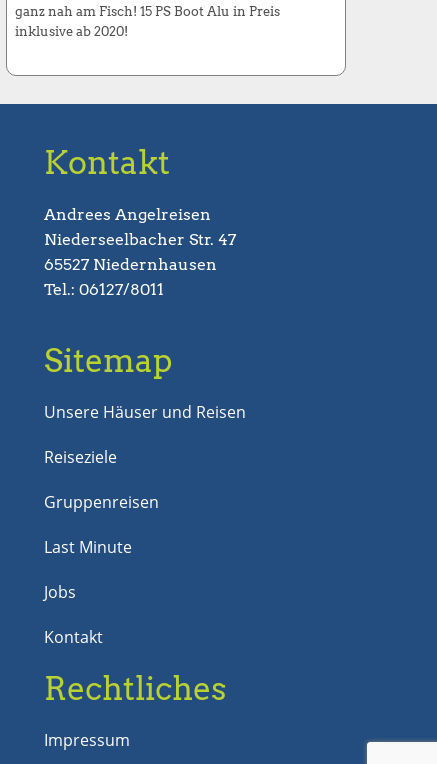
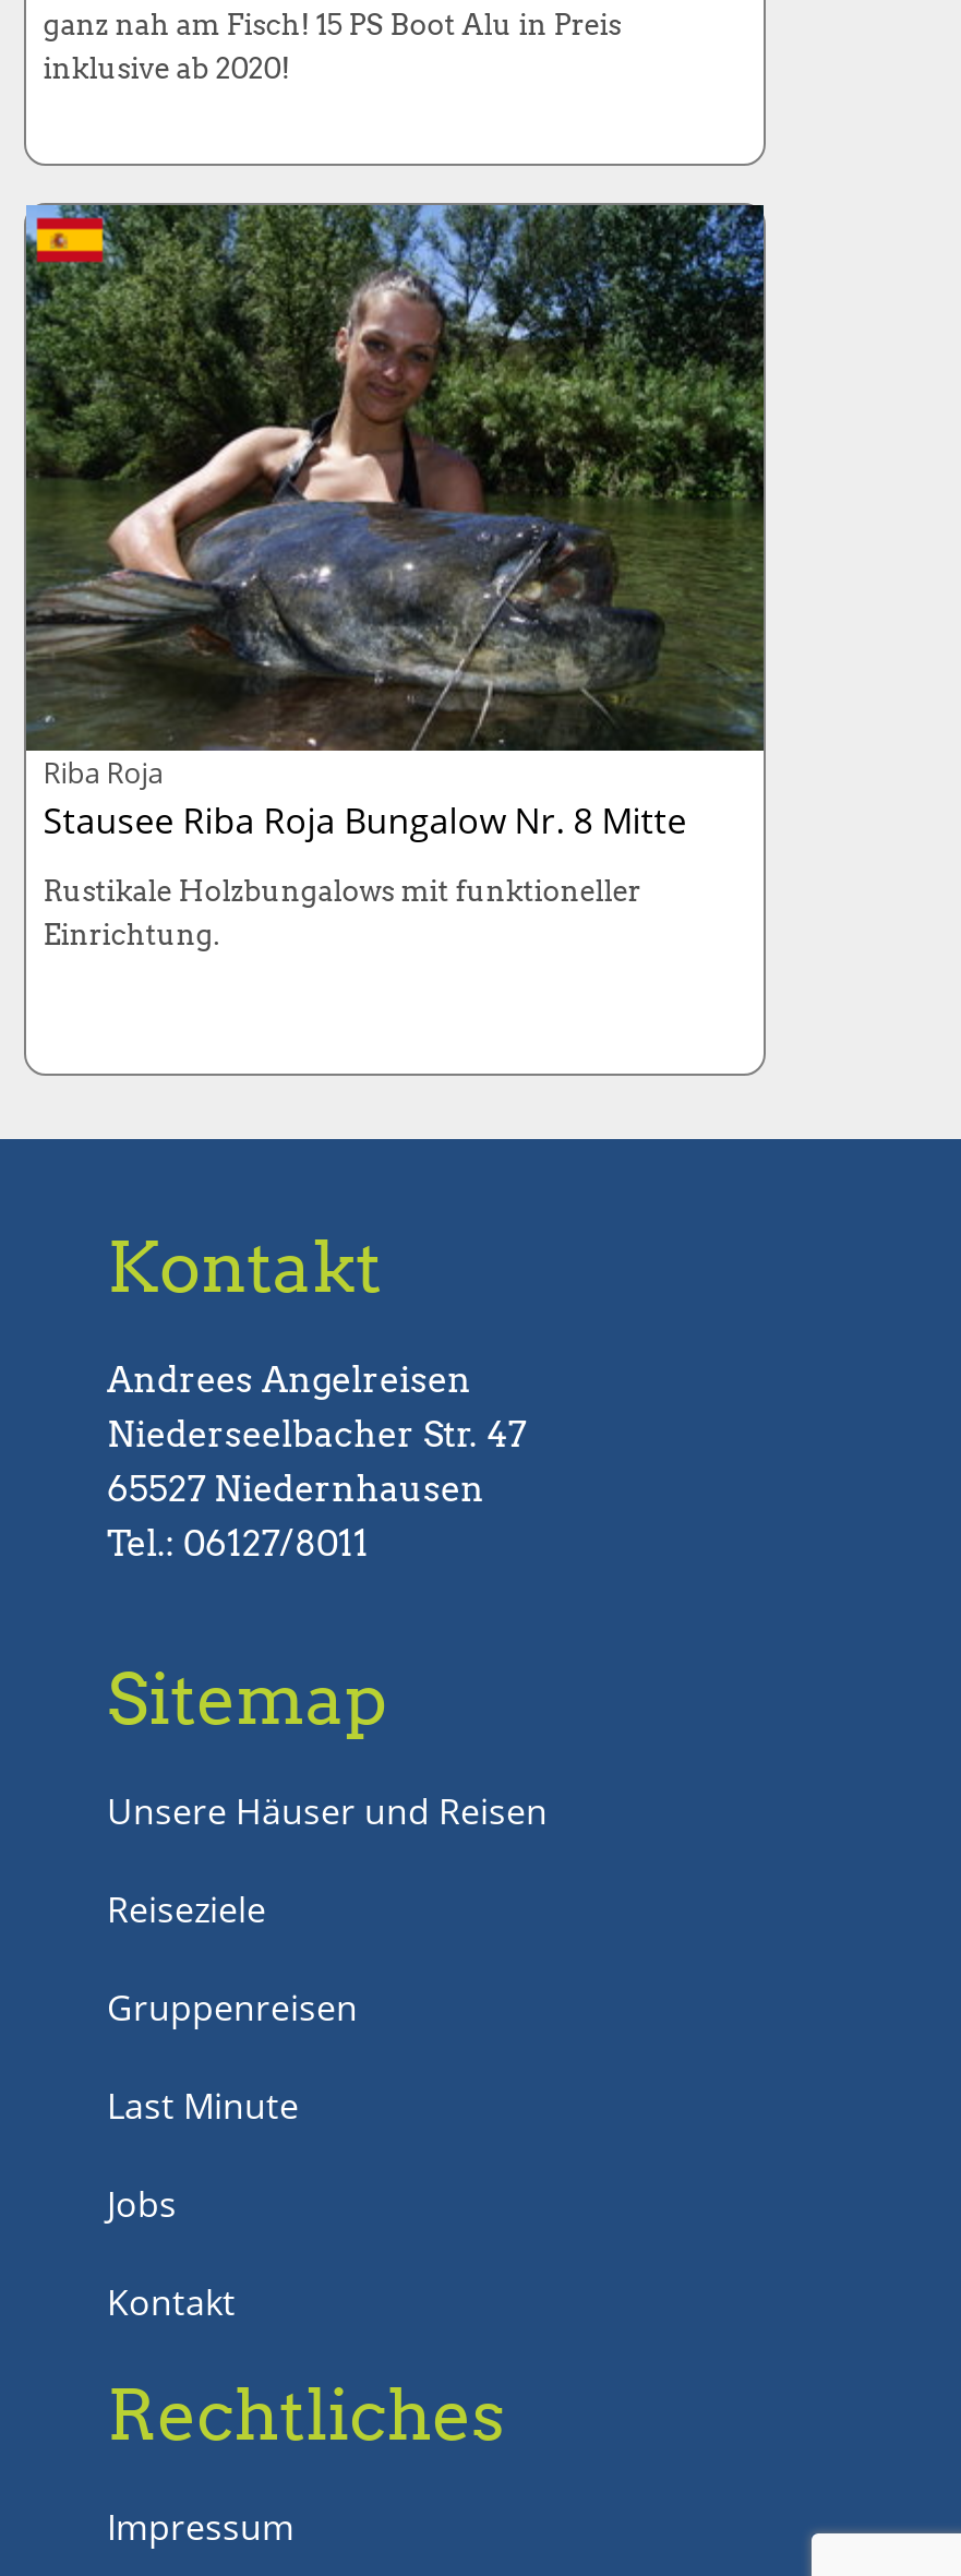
none -> [24,201,766,952] [image] | Riba Roja | Stausee Riba Roja Bungalow Nr. 8 Mitte | Rustikale Holzbungalows mit funktioneller | Einrichtung.

